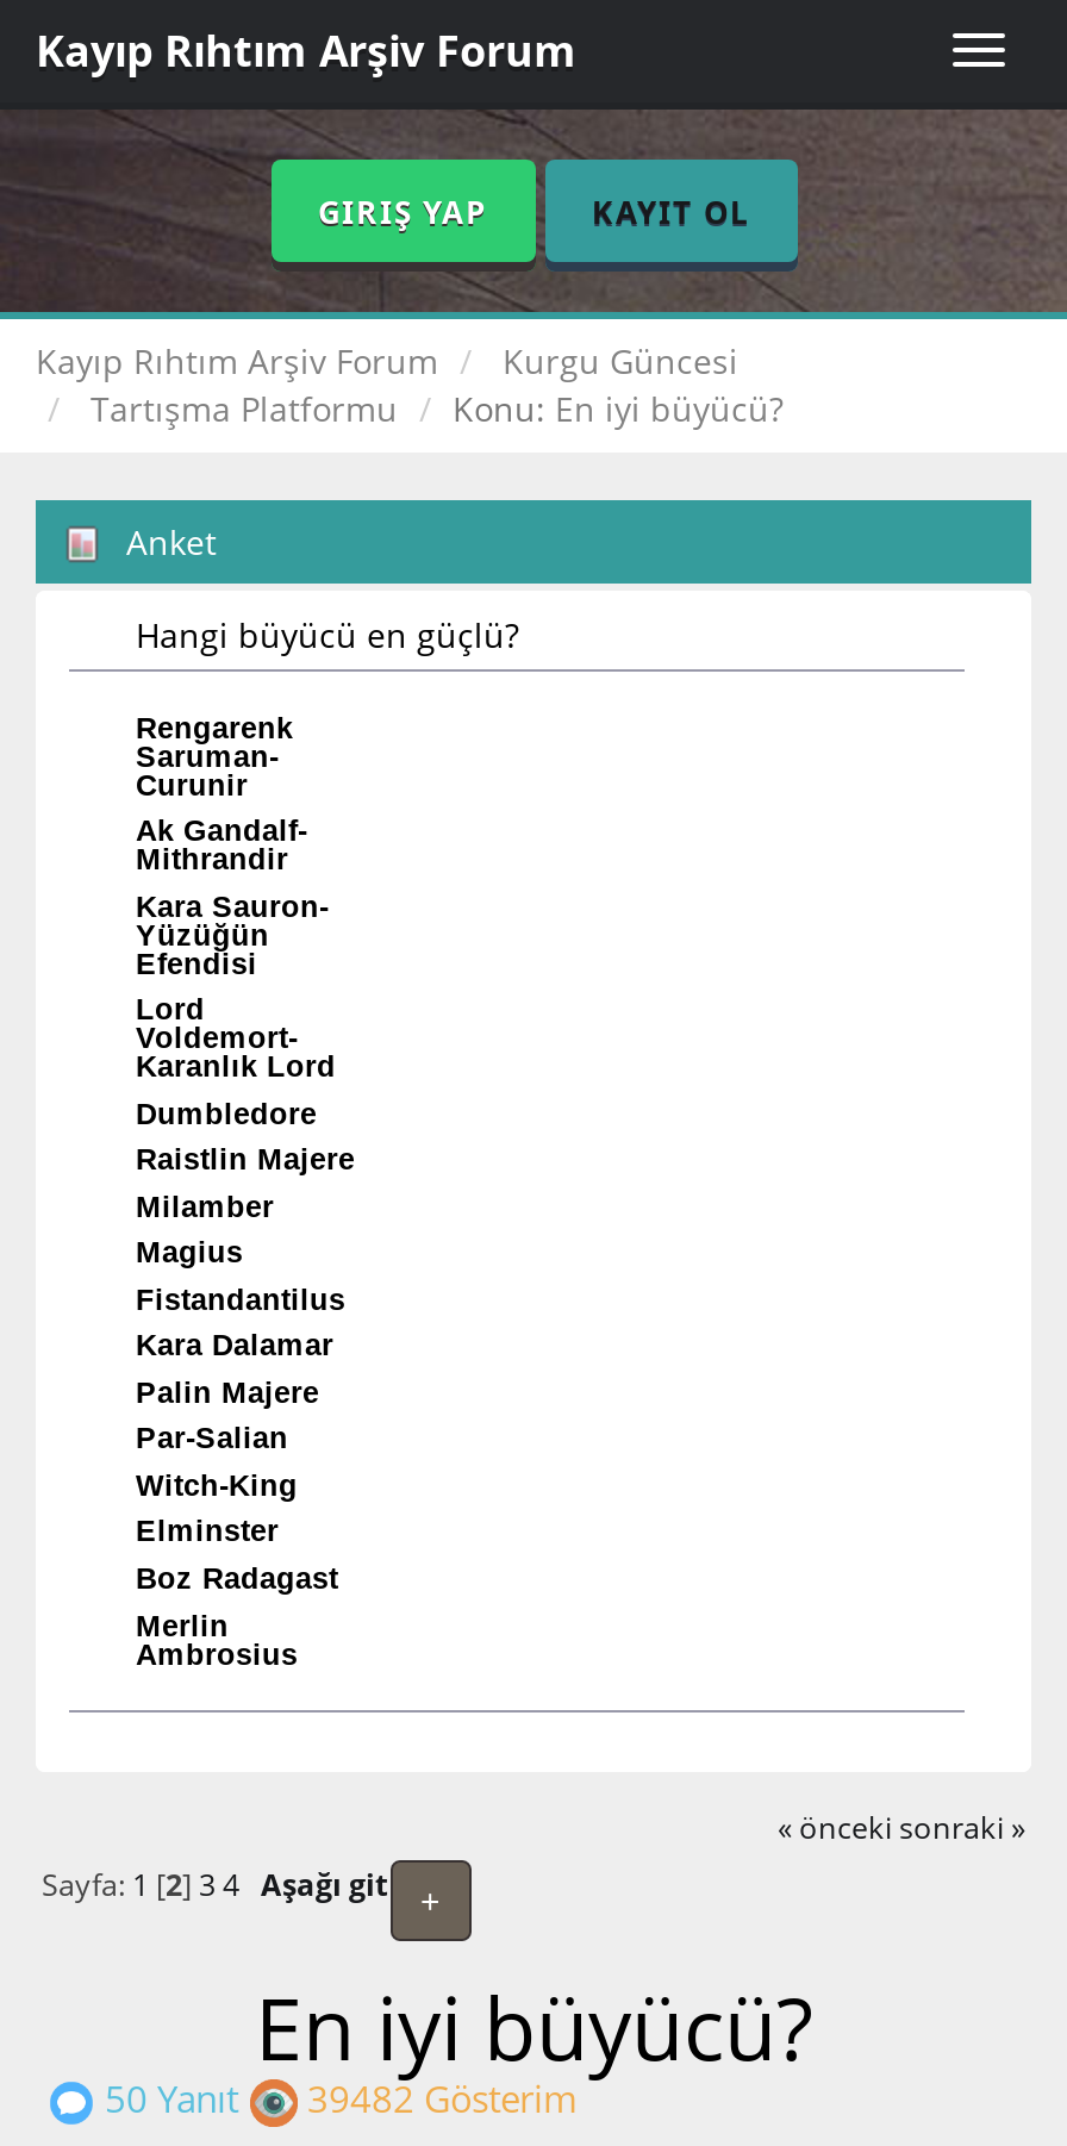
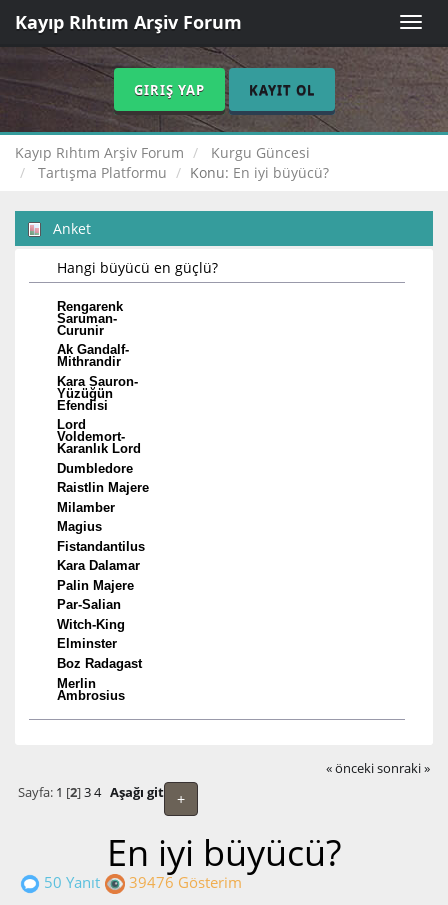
[95,2075,576,2125] 50 Yanıt 39482 Gösterim -> [40,872,242,893] 50 Yanıt 39476 Gösterim

